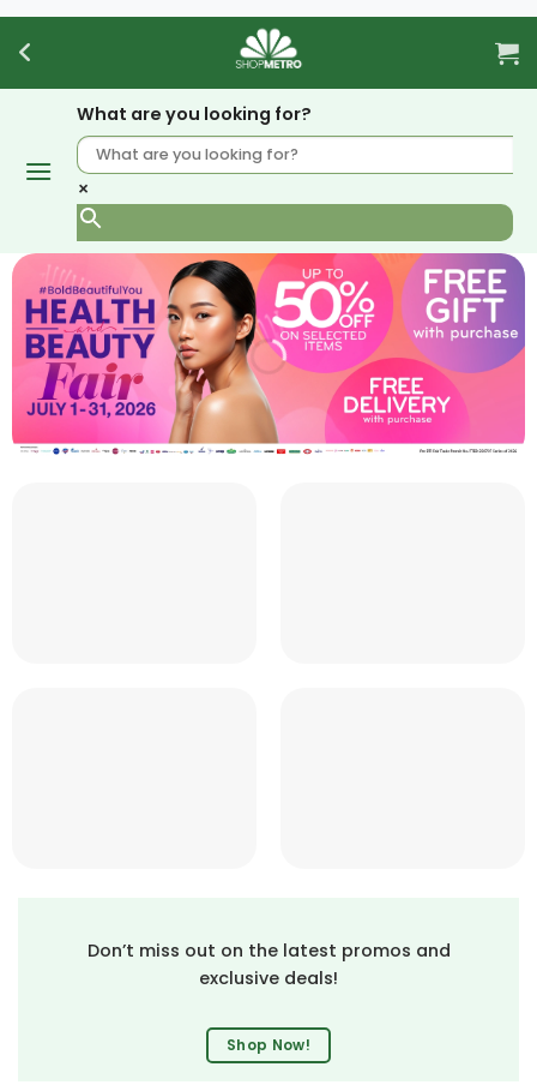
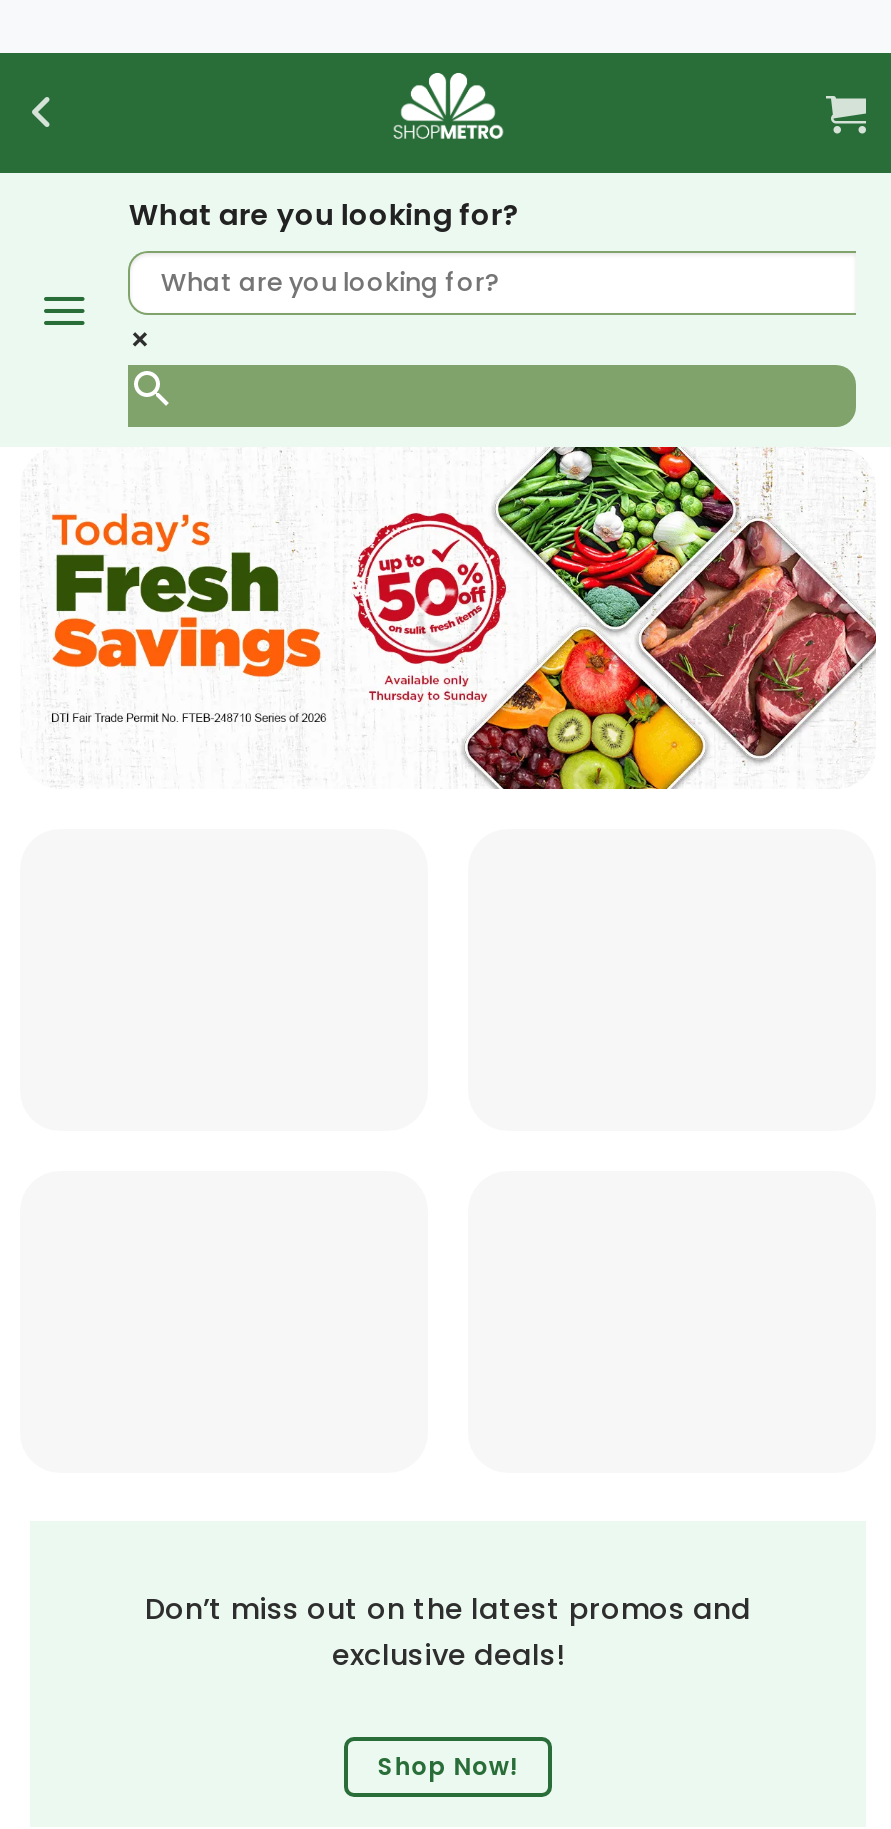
[11,252,526,458] [image] -> [20,445,878,791] [image]

